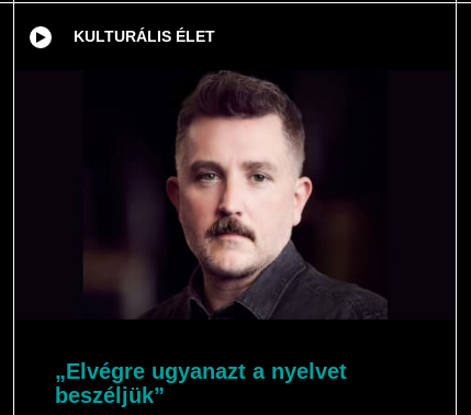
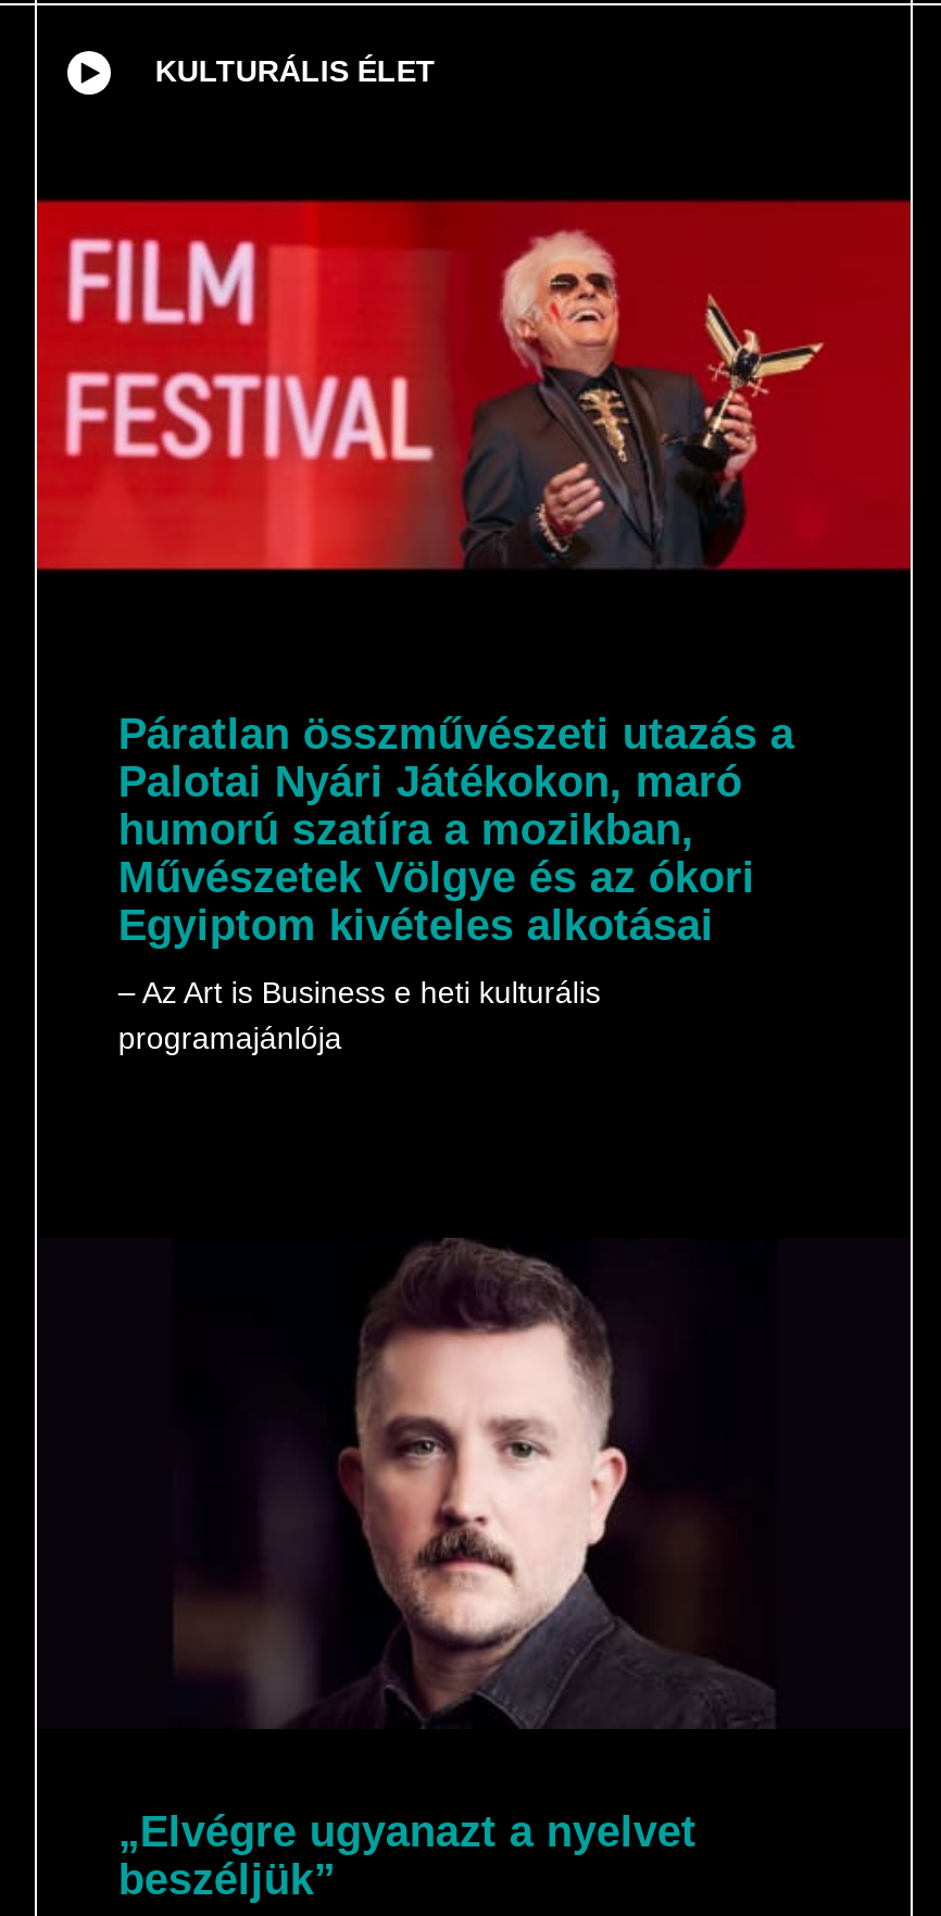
none -> [35,199,913,573] [image]
none -> [118,709,794,1054] Páratlan összművészeti utazás a | Palotai Nyári Játékokon, maró | humorú szatíra a mozikban, | Művészetek Völgye és az ókori | Egyiptom kivételes alkotásai | – Az Art is Business e heti kulturális | programajánlója

